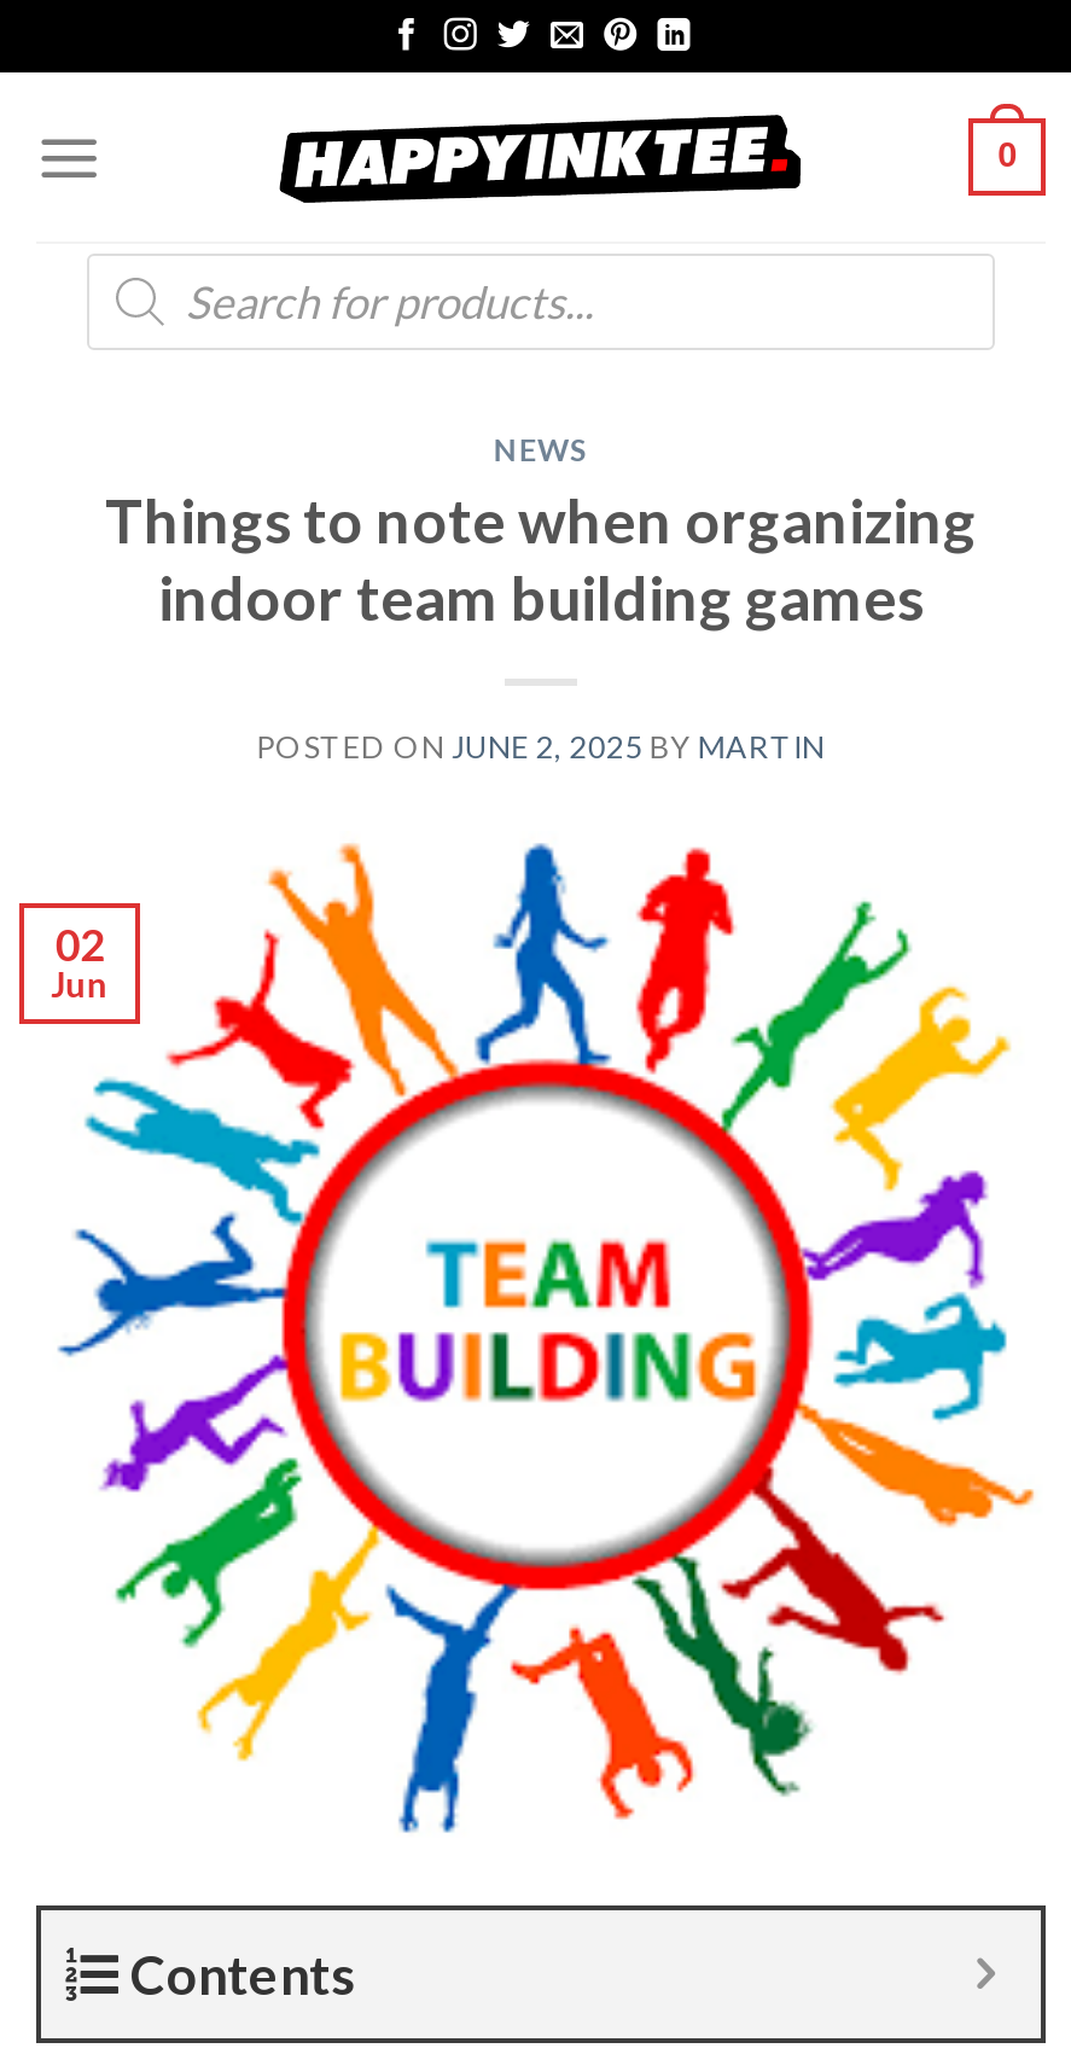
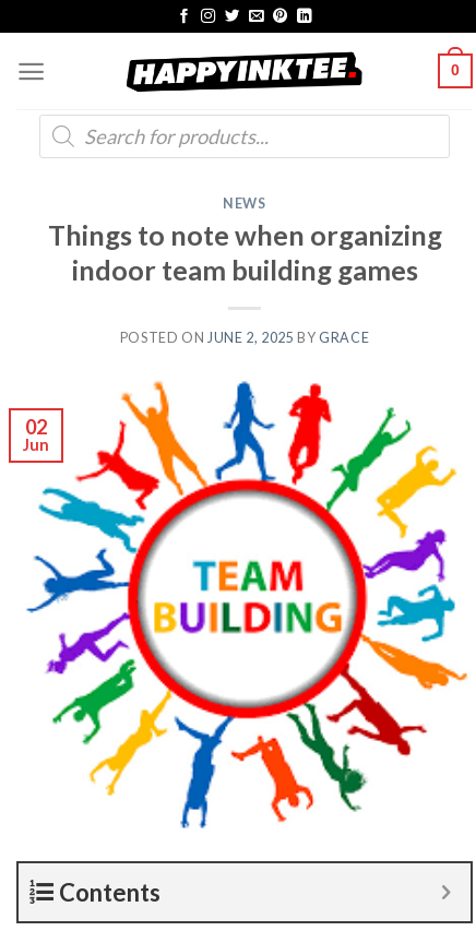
[257,730,825,767] POSTED ON JUNE 2, 2025 BY MARTIN -> [120,330,369,346] POSTED ON JUNE 2, 2025 BY GRACE

